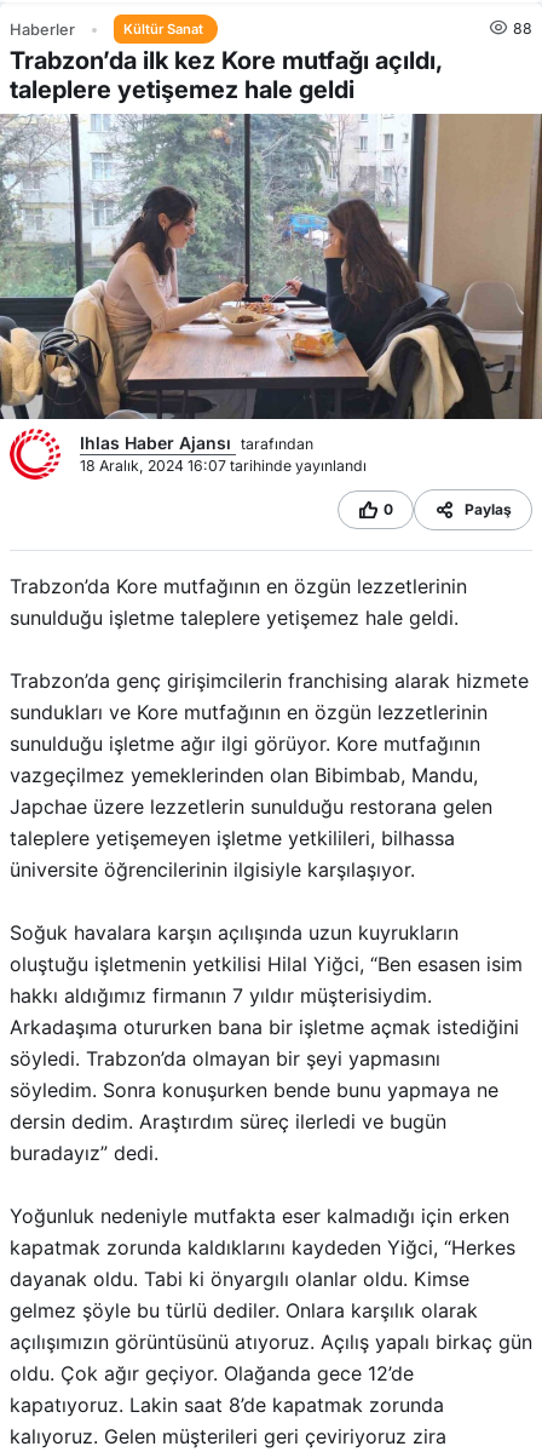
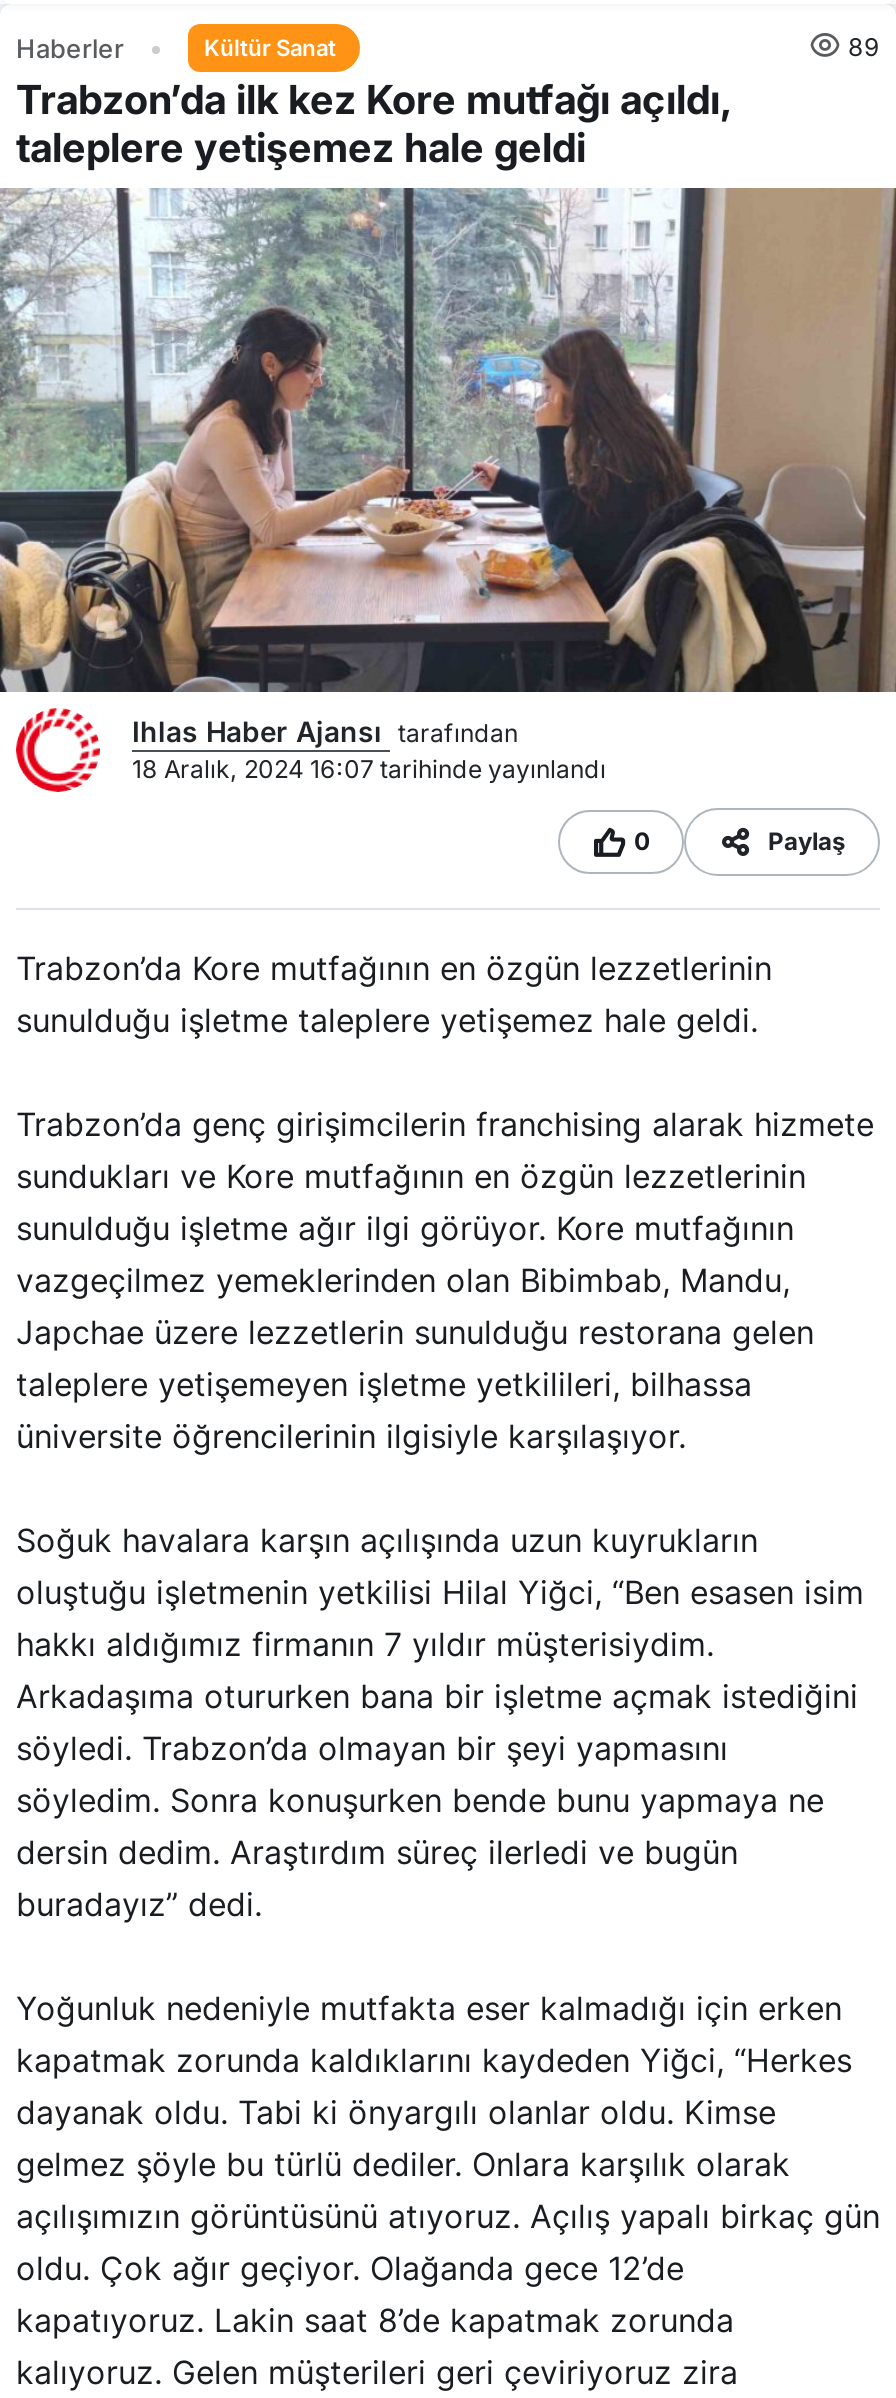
[513,19,532,38] 88 -> [848,32,880,62] 89

